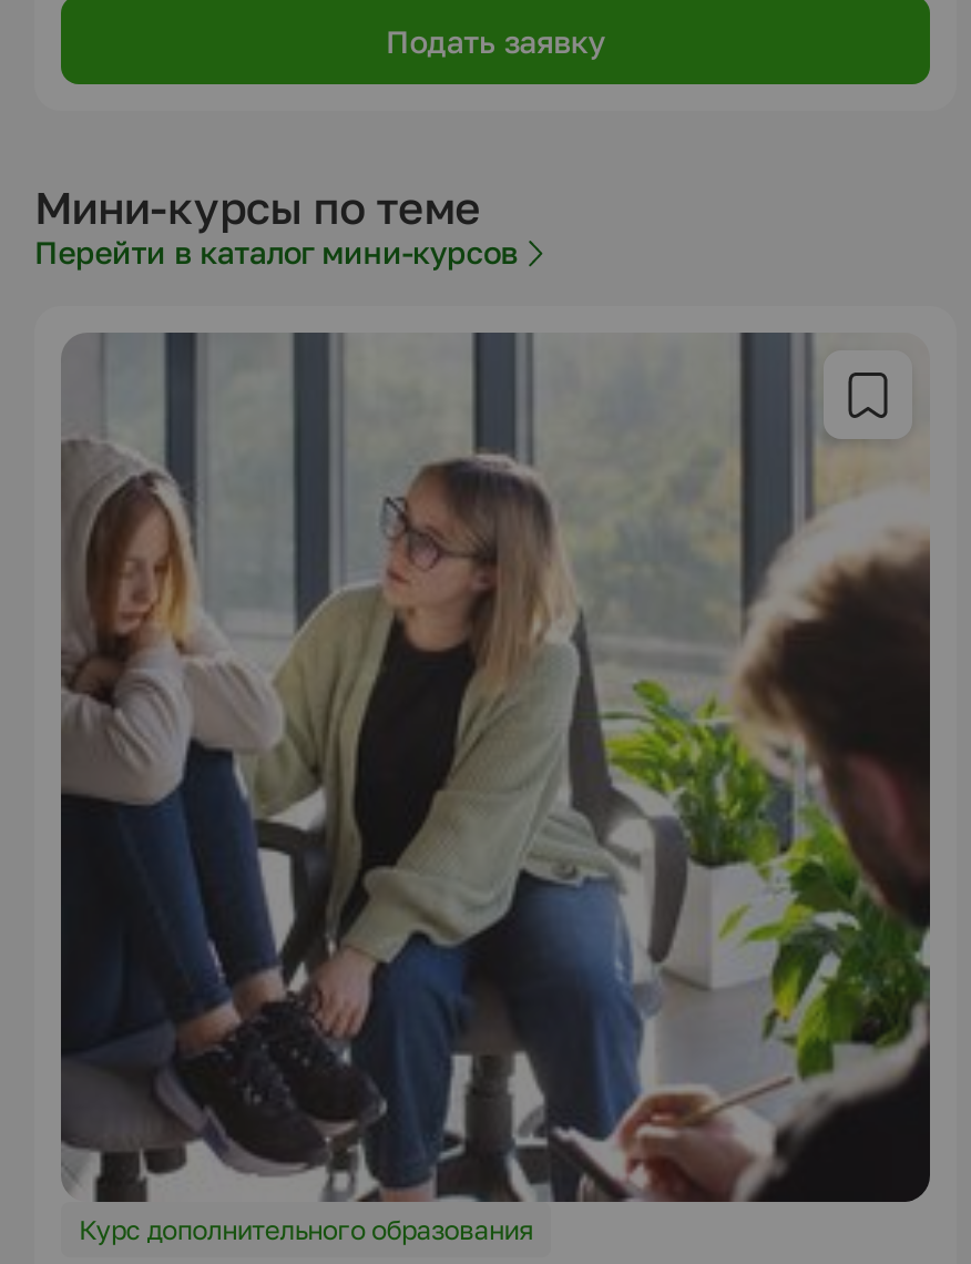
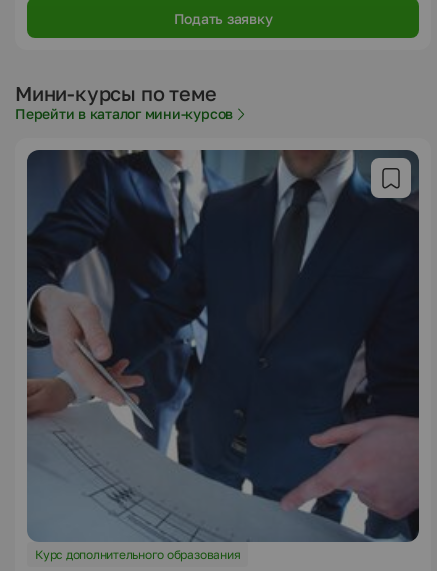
[59,333,932,1204] [image] -> [26,149,420,543] [image]

